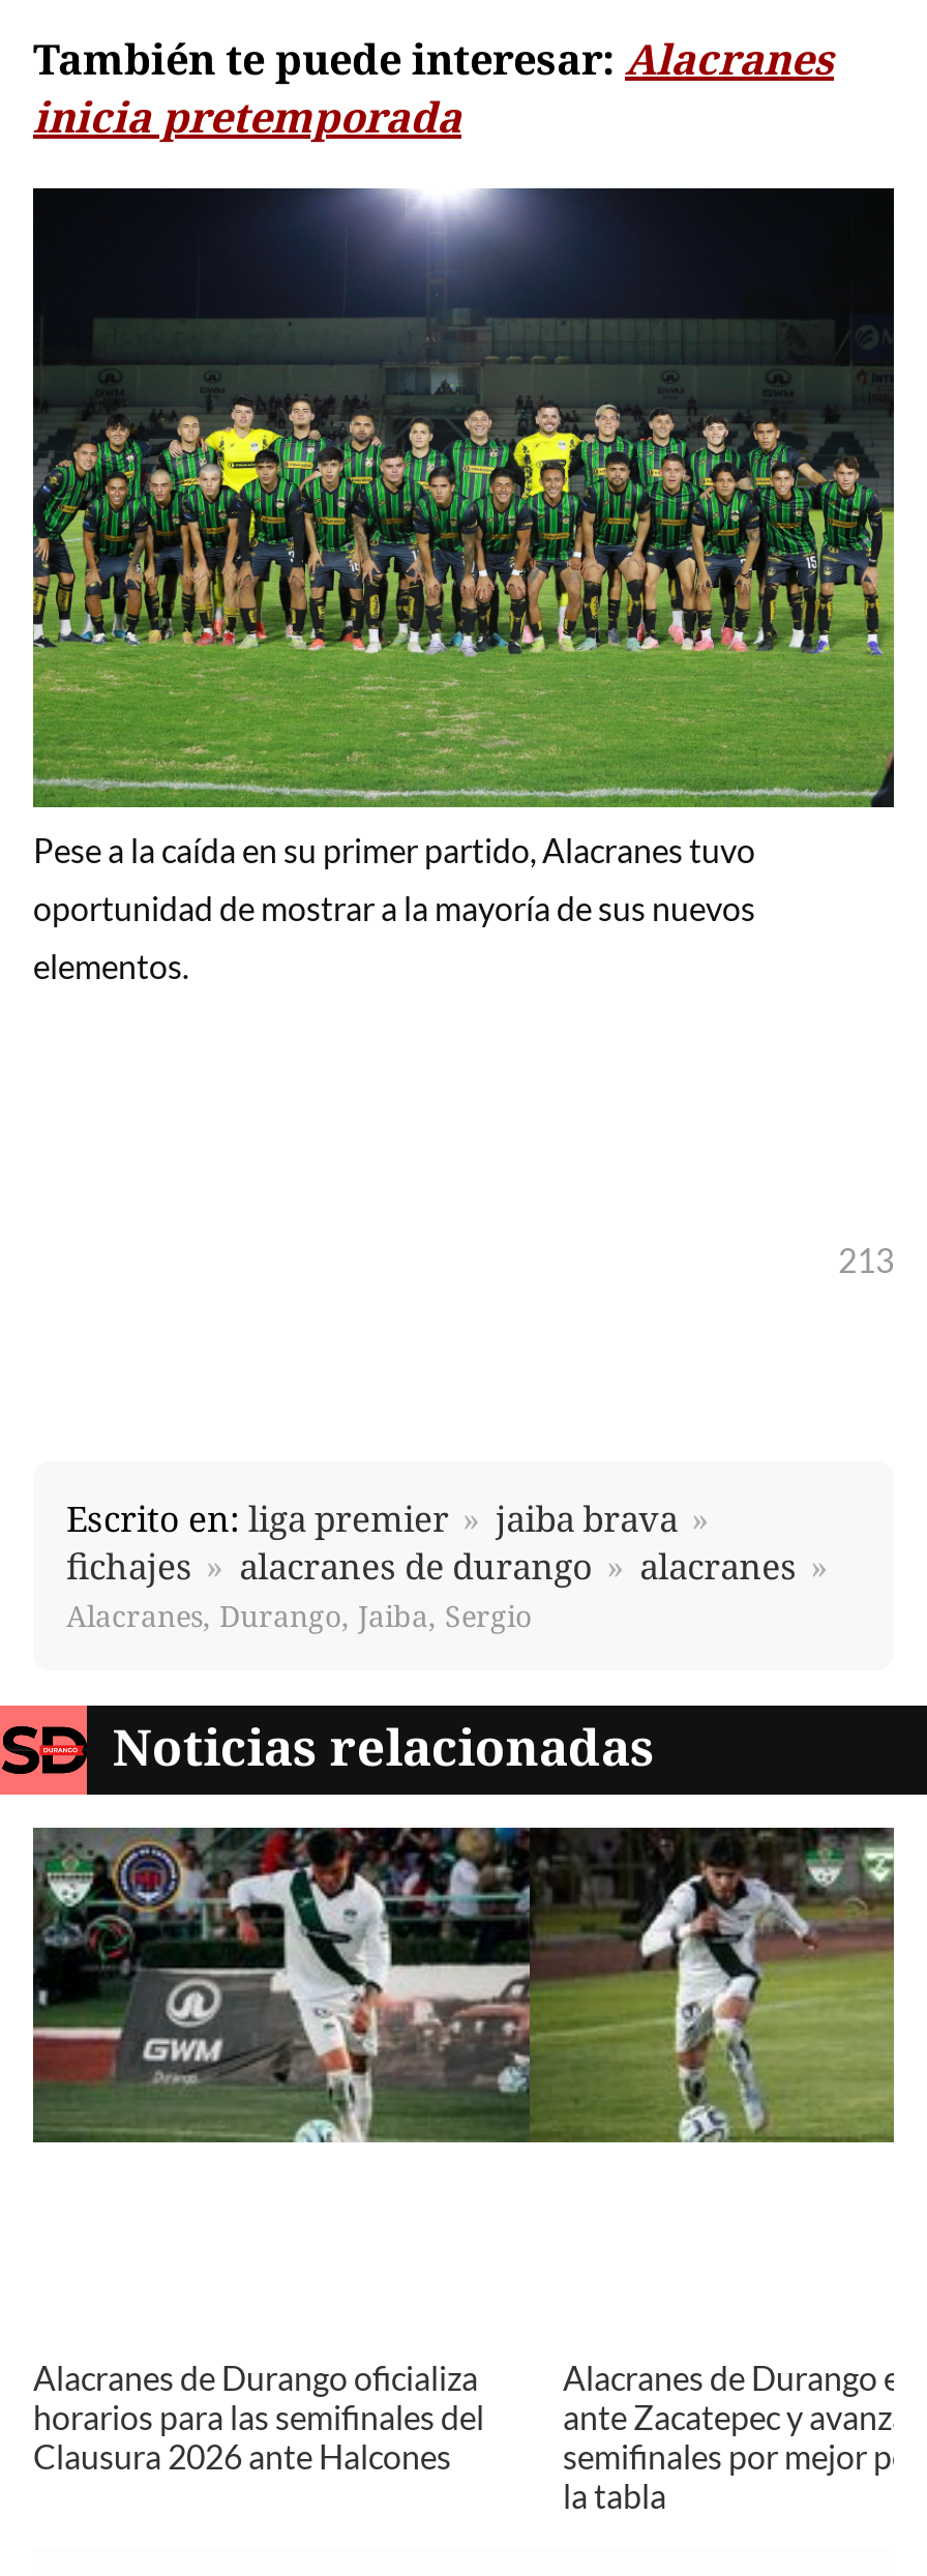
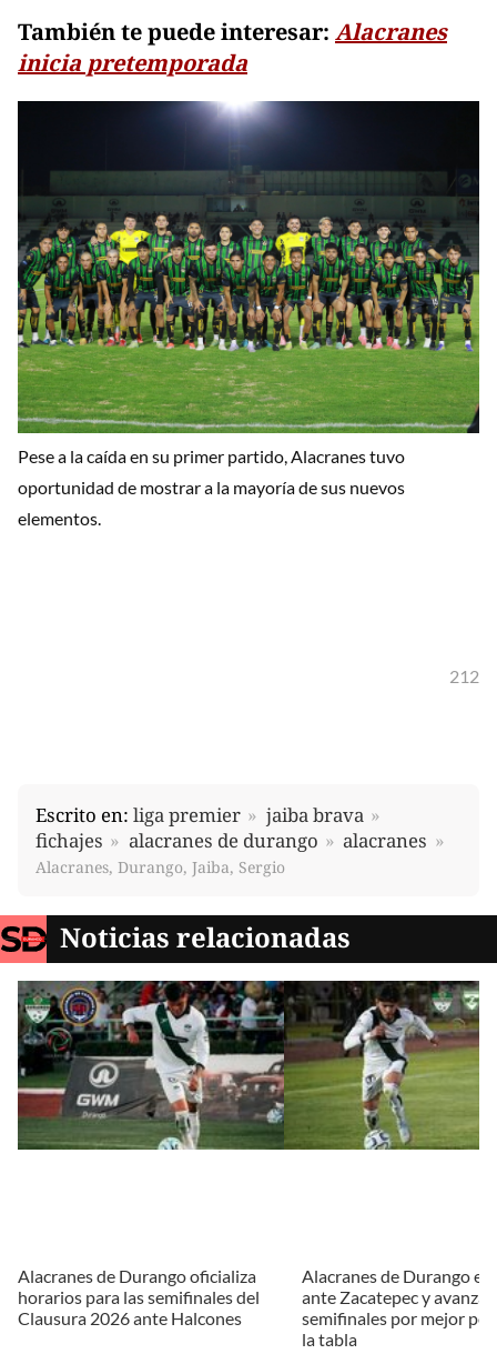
[838,1240,894,1279] 213 -> [449,665,479,686] 212

